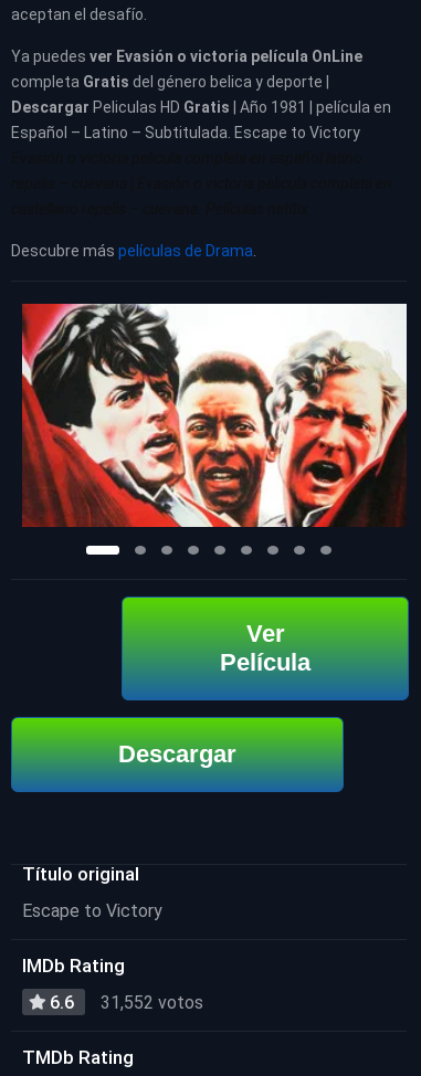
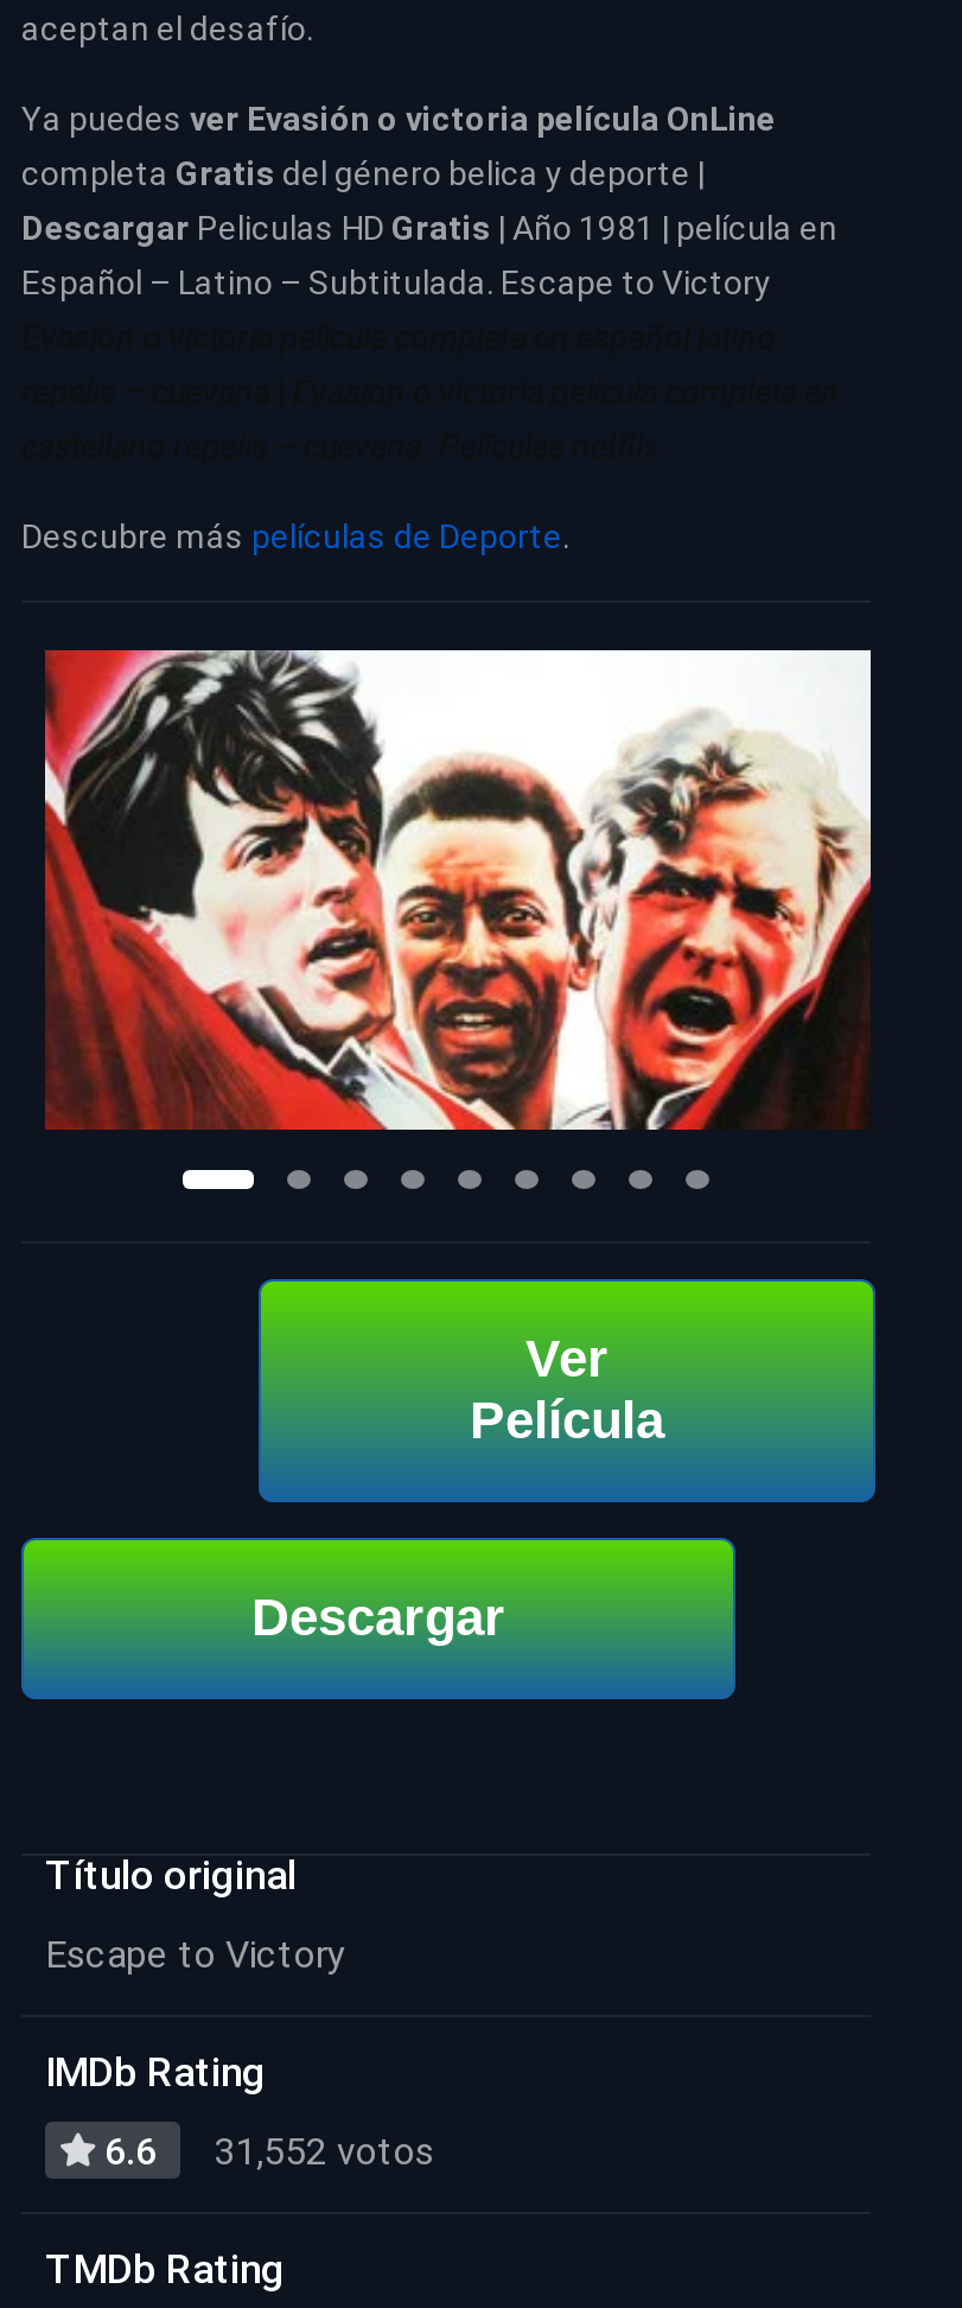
[11,242,256,260] Descubre más películas de Drama. -> [21,518,569,556] Descubre más películas de Deporte.

